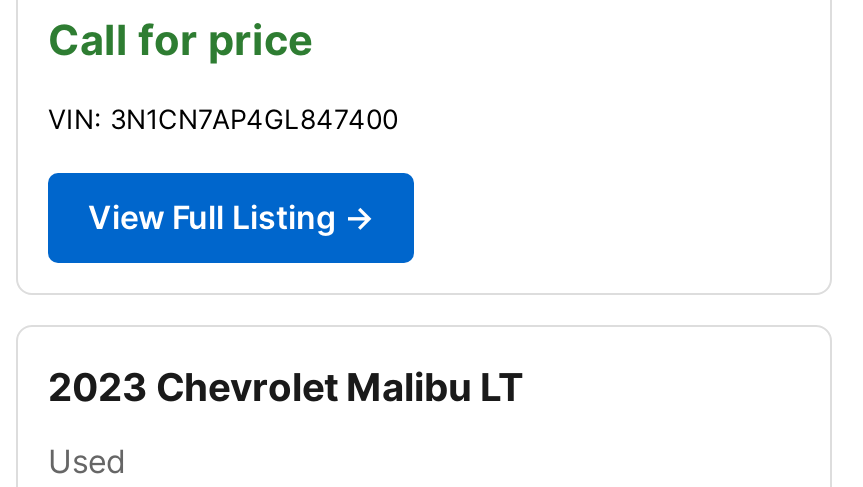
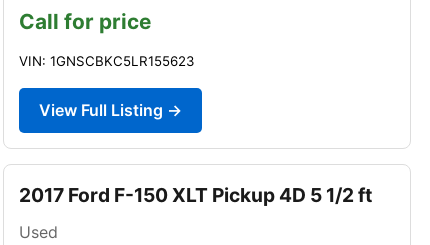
[48,103,398,135] VIN: 3N1CN7AP4GL847400 -> [19,53,194,69] VIN: 1GNSCBKC5LR155623
[48,363,524,411] 2023 Chevrolet Malibu LT -> [19,183,372,207] 2017 Ford F-150 XLT Pickup 4D 5 1/2 ft

